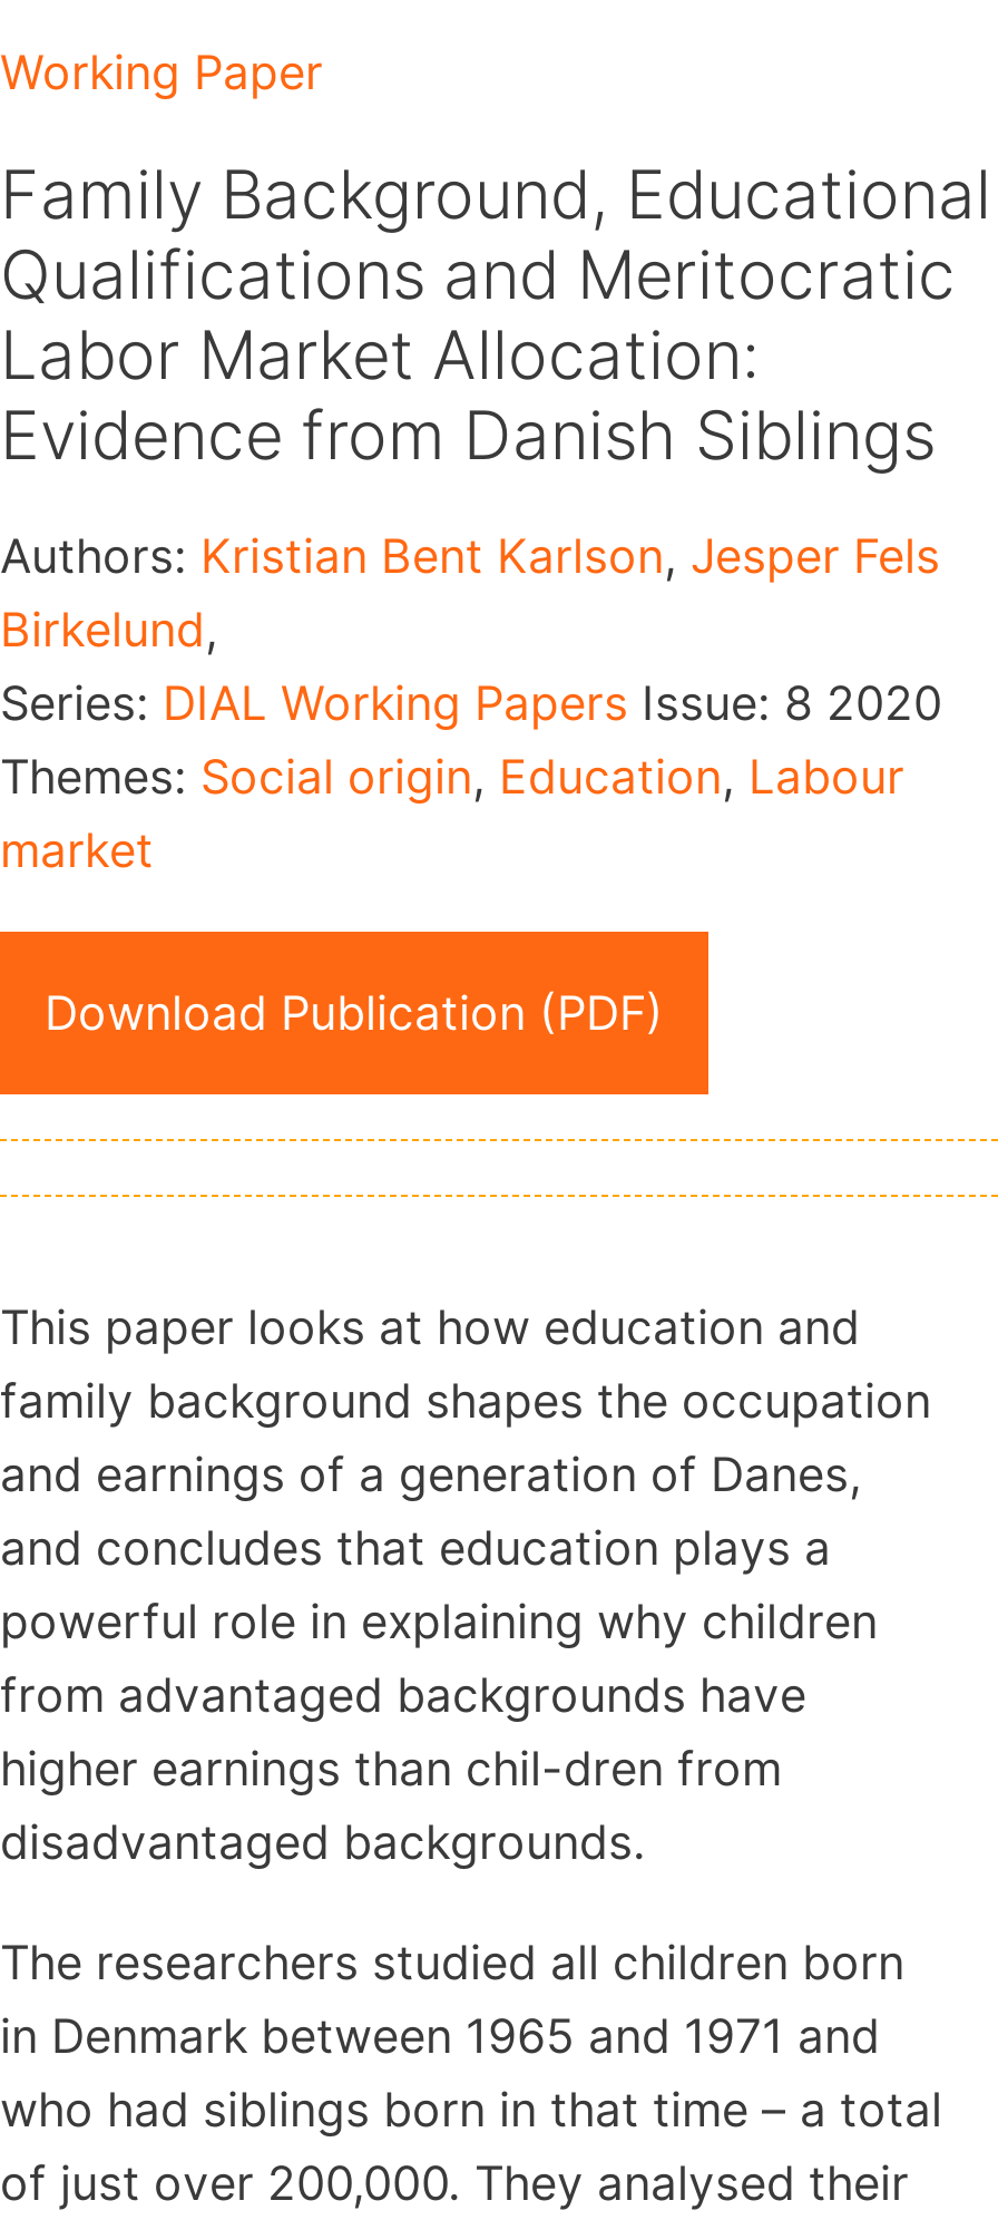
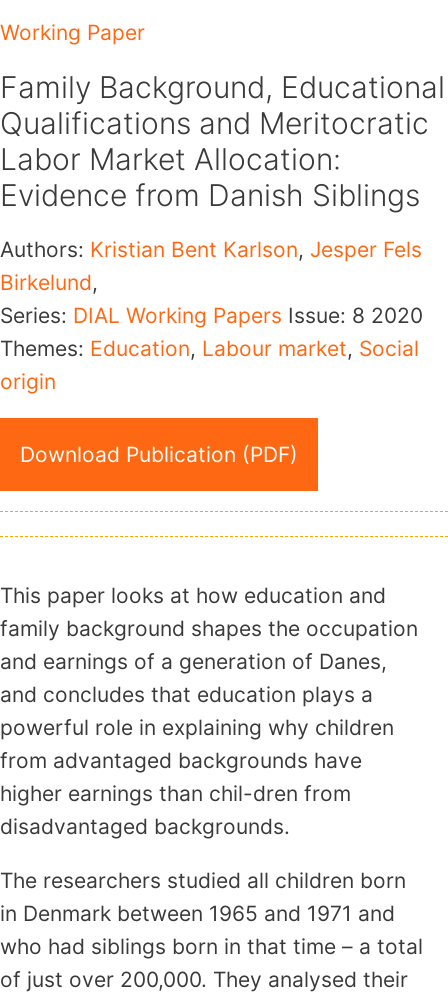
[0,749,904,878] Themes: Social origin, Education, Labour | market -> [0,336,419,394] Themes: Education, Labour market, Social | origin

